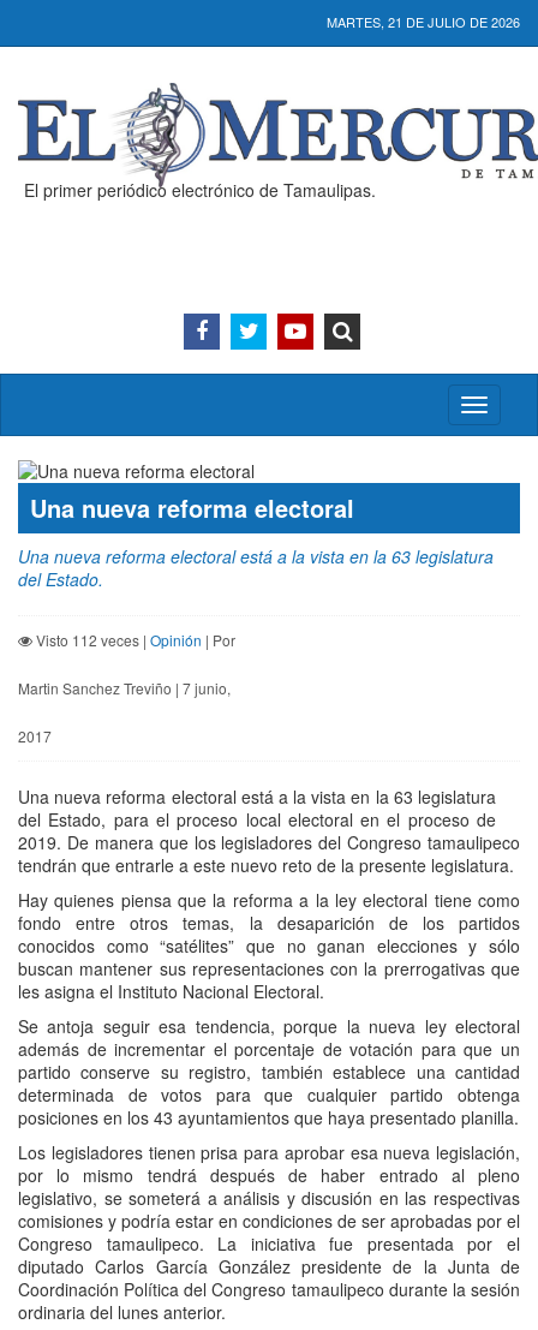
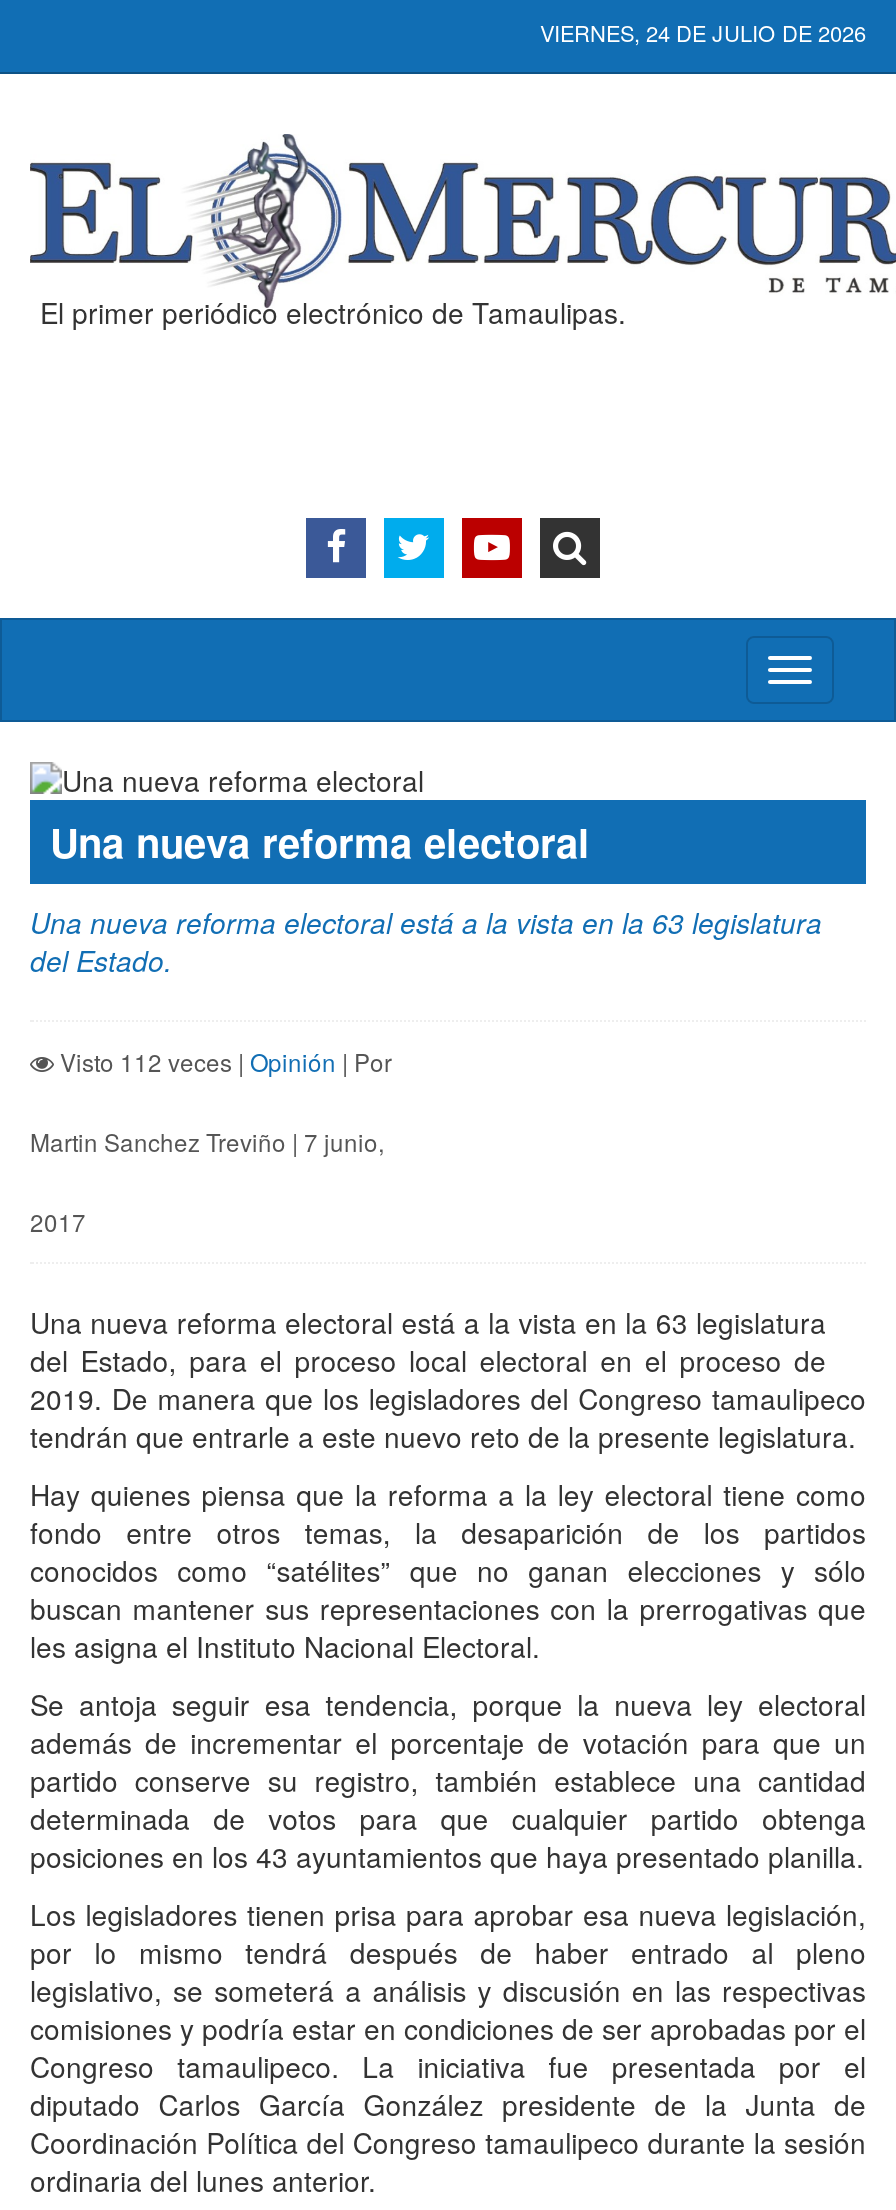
[327,12,520,31] MARTES, 21 DE JULIO DE 2026 -> [540,16,866,48] VIERNES, 24 DE JULIO DE 2026

